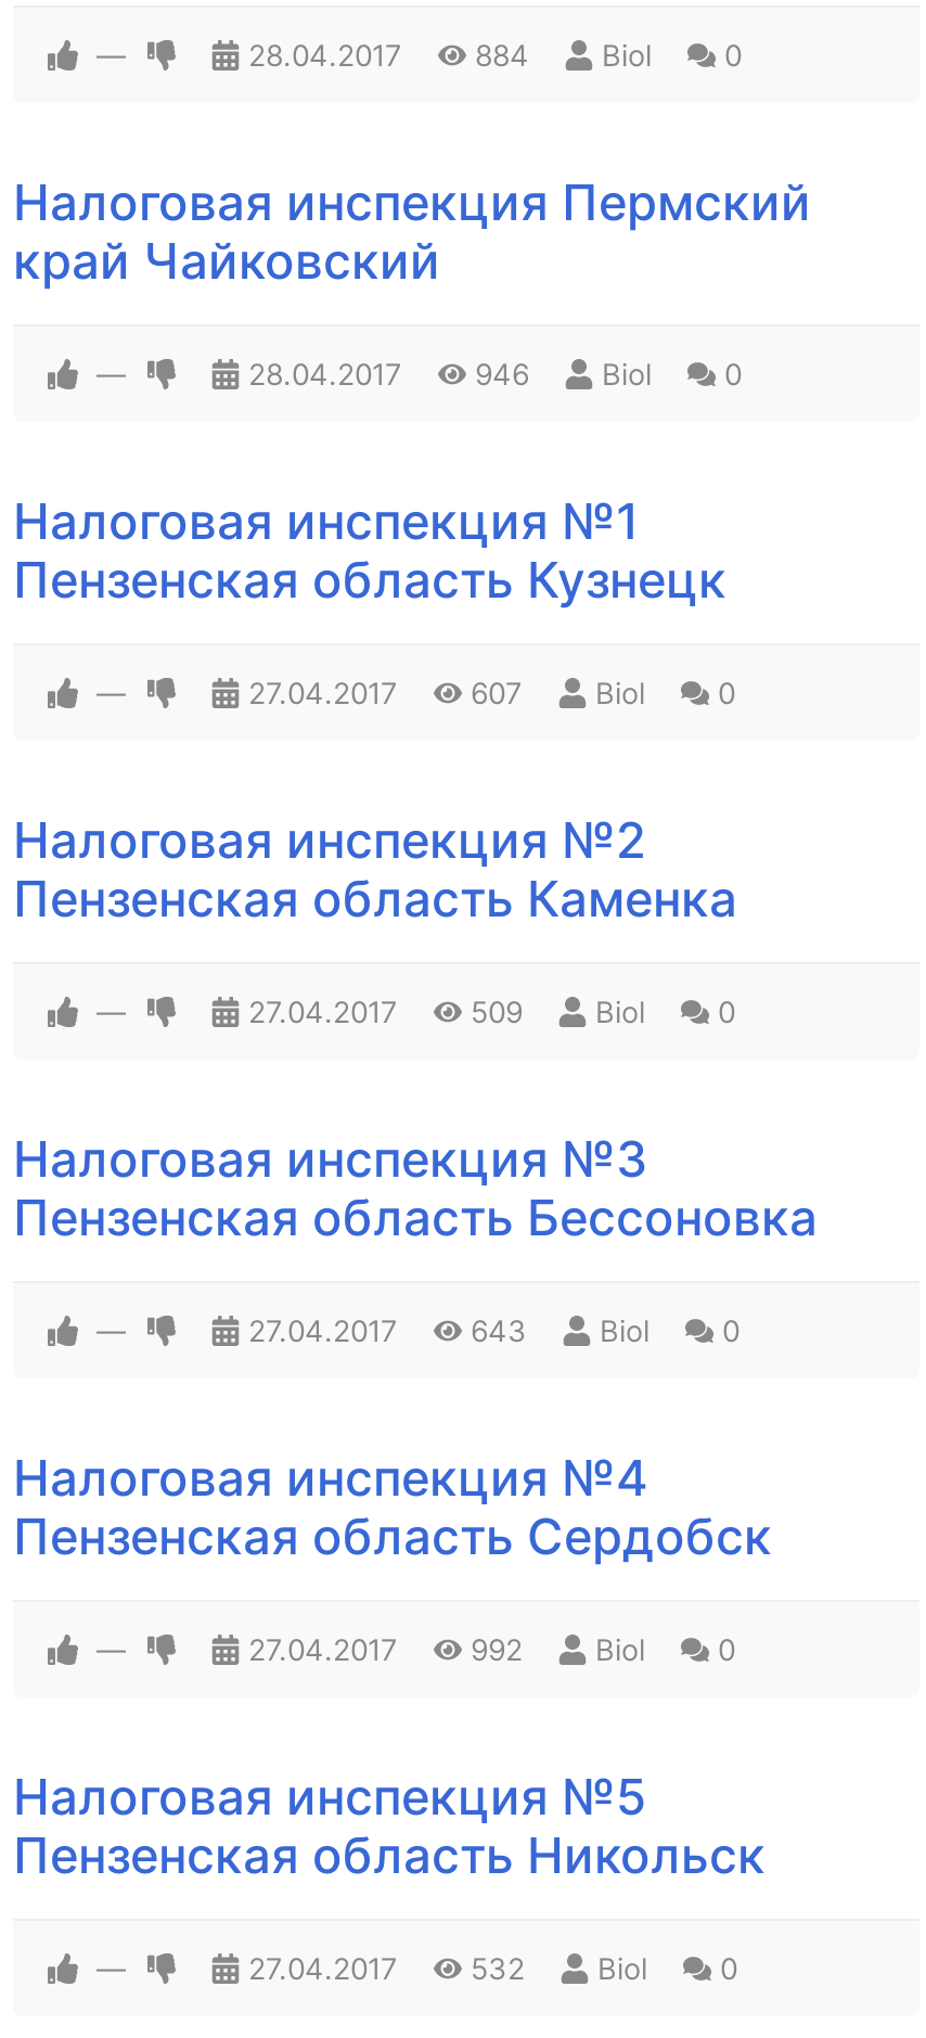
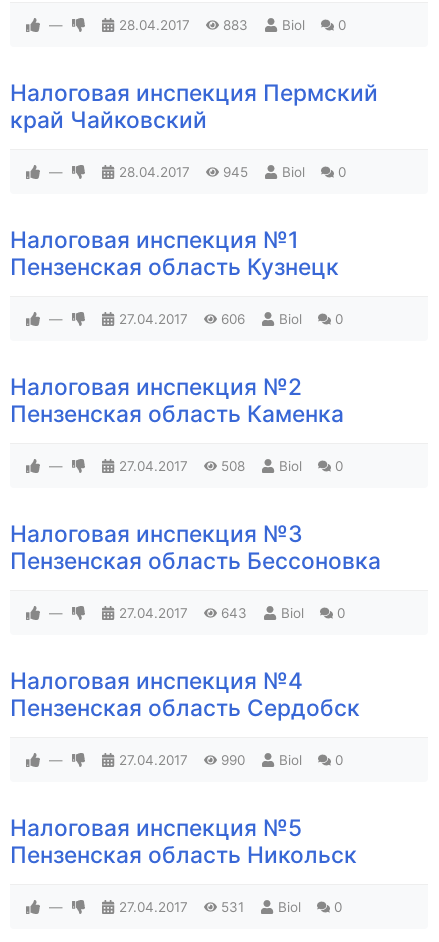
[248,38,529,73] 28.04.2017 884 -> [118,17,248,33] 28.04.2017 883
[248,357,529,392] 28.04.2017 946 -> [118,164,248,180] 28.04.2017 945
[248,676,523,710] 27.04.2017 607 -> [118,311,245,327] 27.04.2017 606
[248,995,523,1029] 27.04.2017 509 -> [118,458,245,474] 27.04.2017 508
[248,1632,523,1667] 27.04.2017 992 -> [118,752,245,768] 27.04.2017 990
[248,1951,525,1986] 27.04.2017 532 -> [118,899,244,915] 27.04.2017 531

